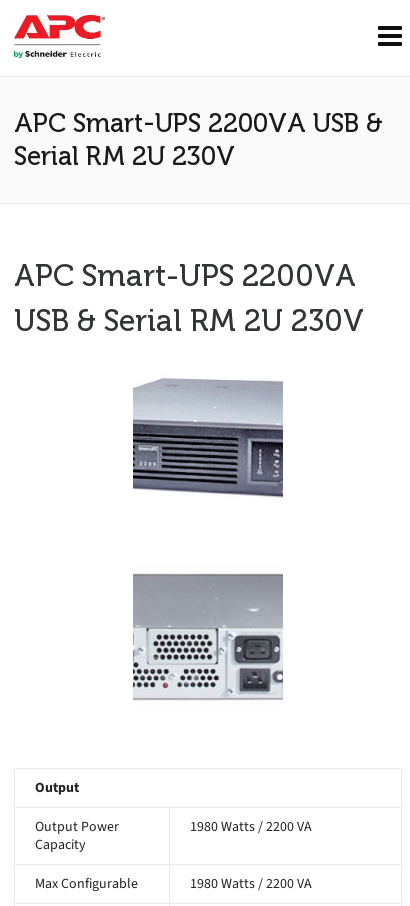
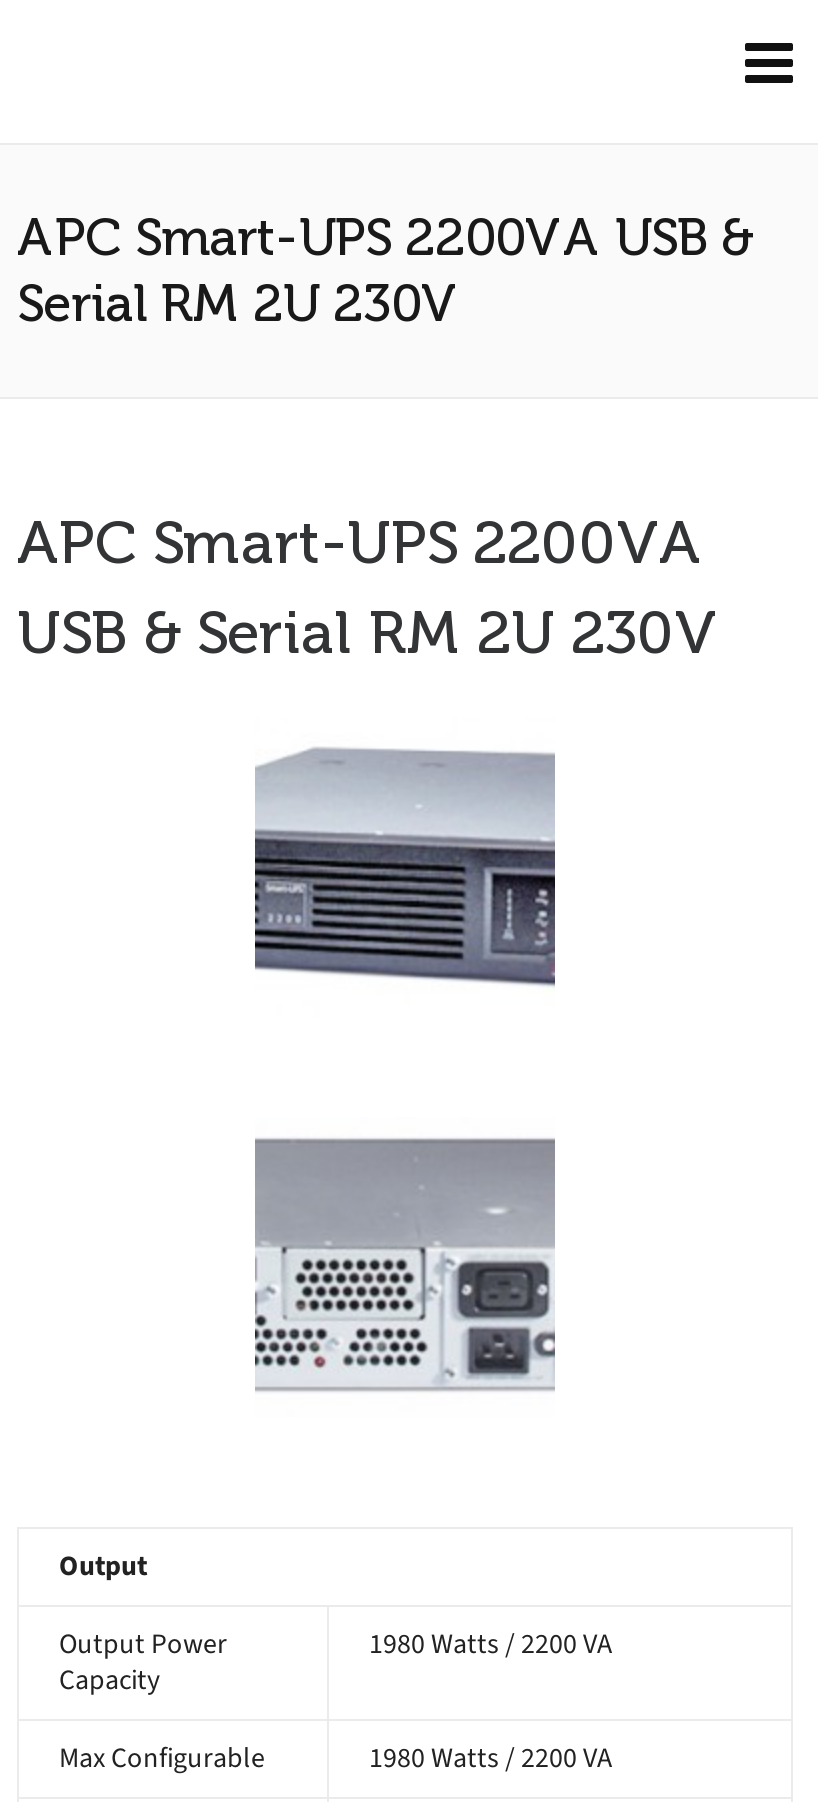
[13,14,106,59] [image] -> none

